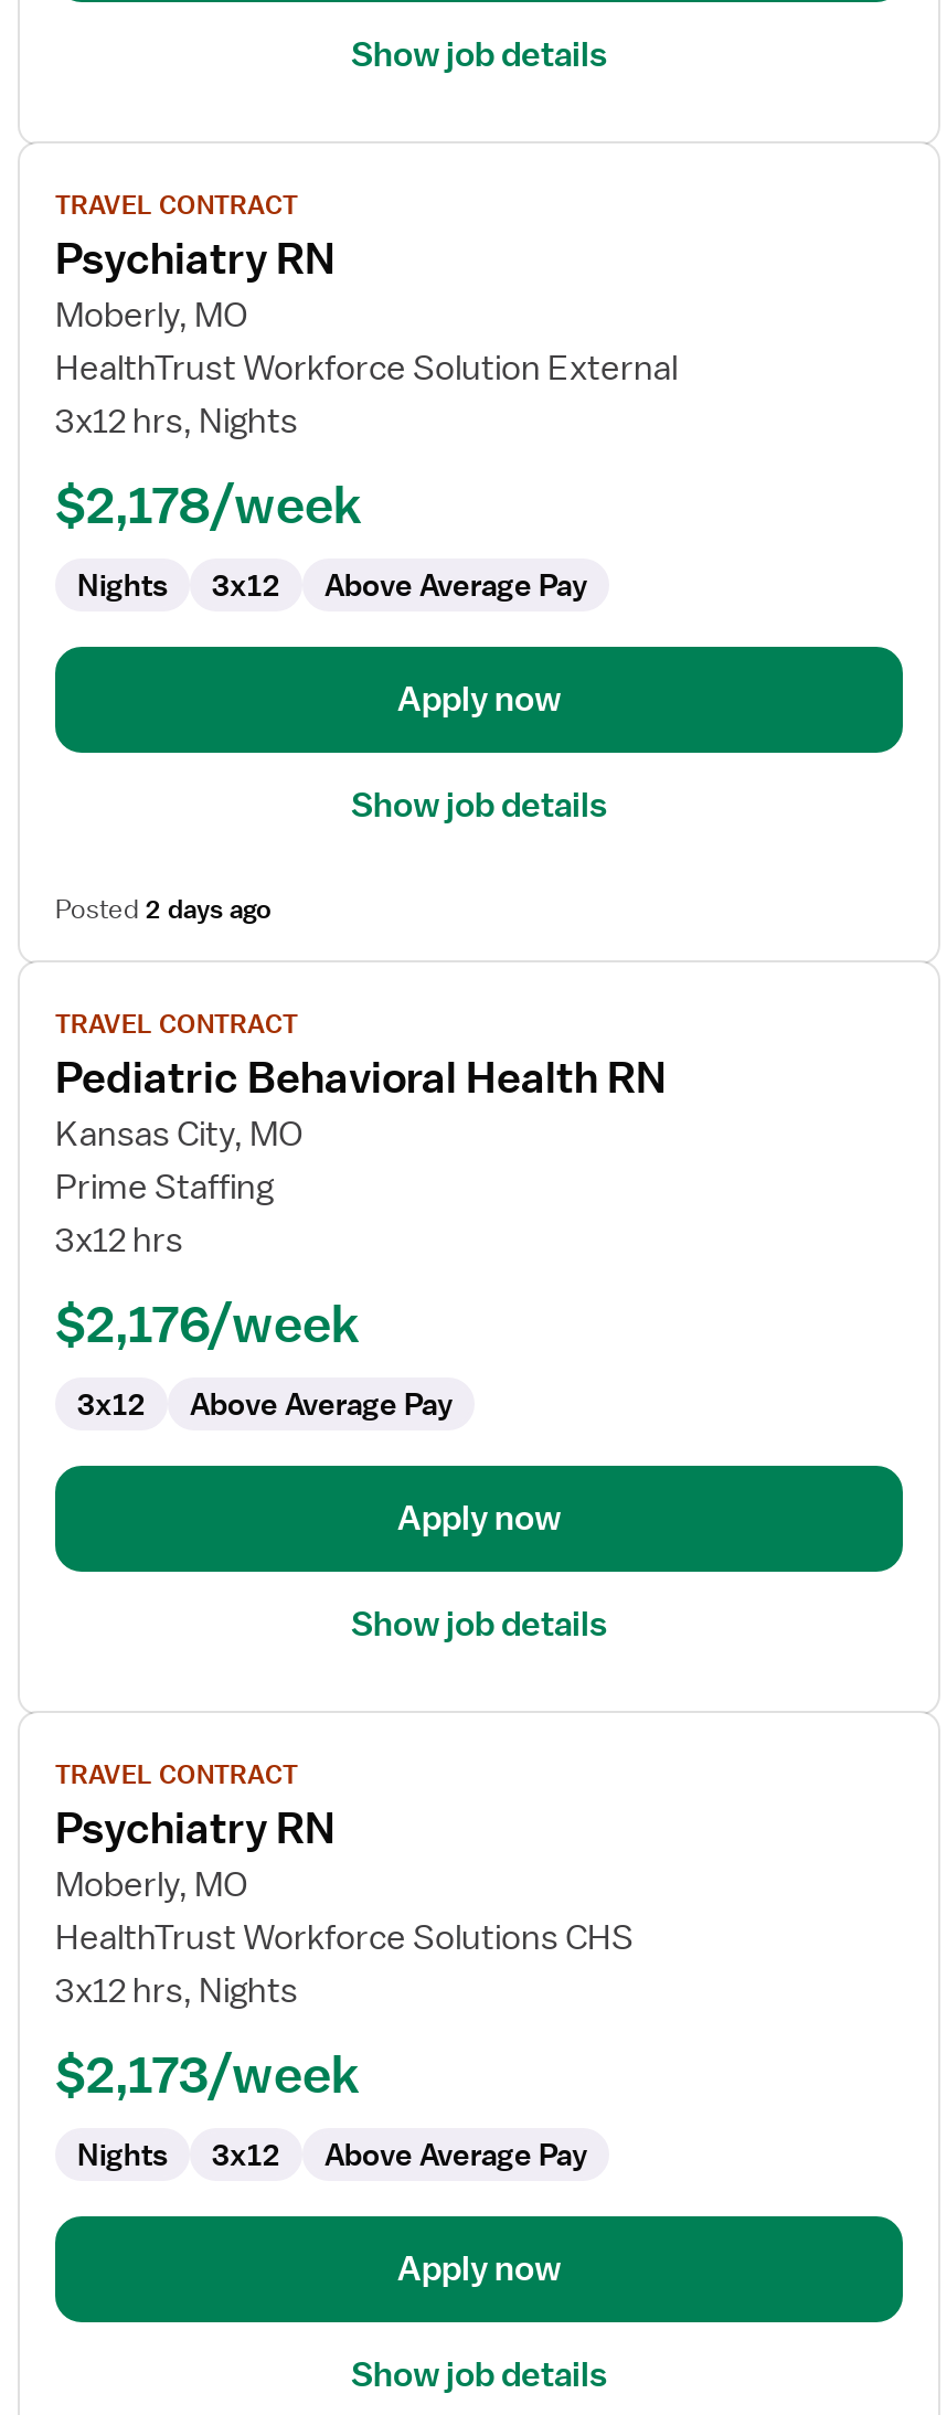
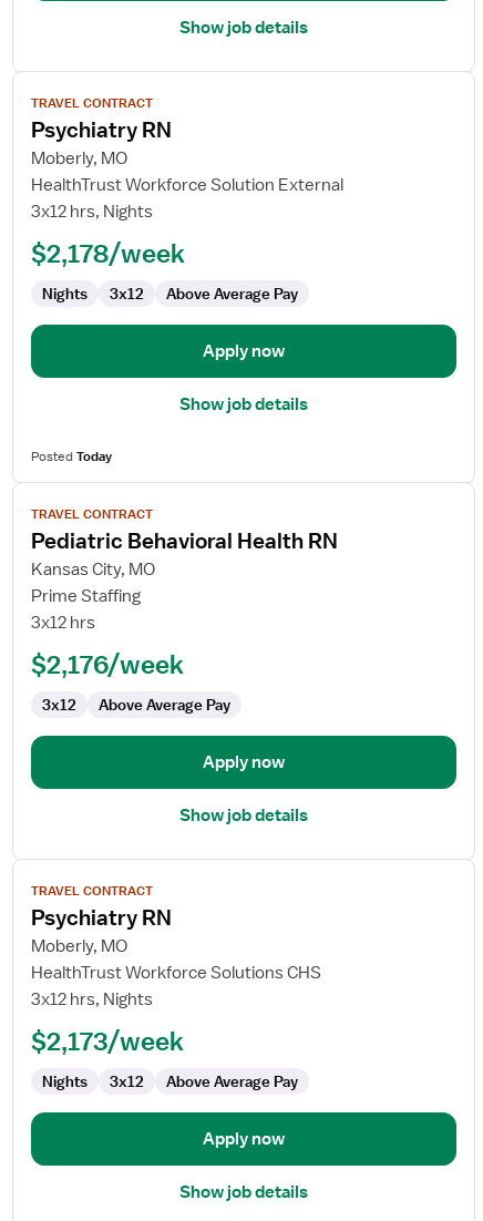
[55,892,272,927] Posted 2 days ago -> [31,448,112,465] Posted Today

